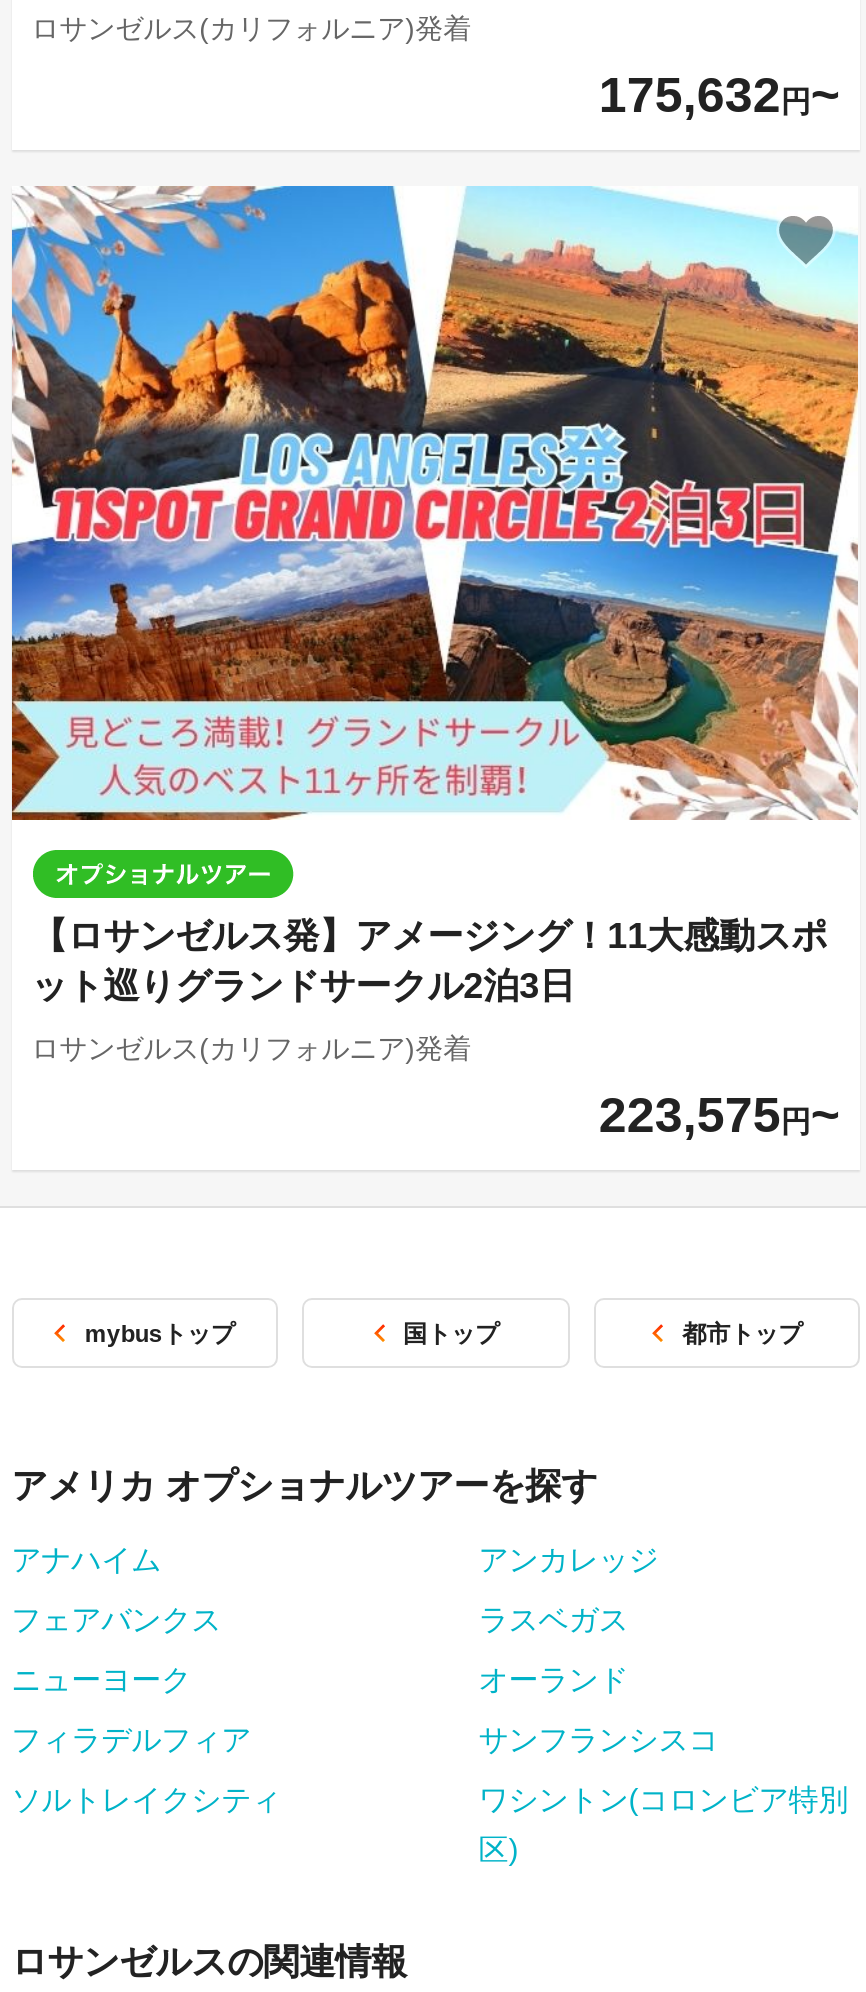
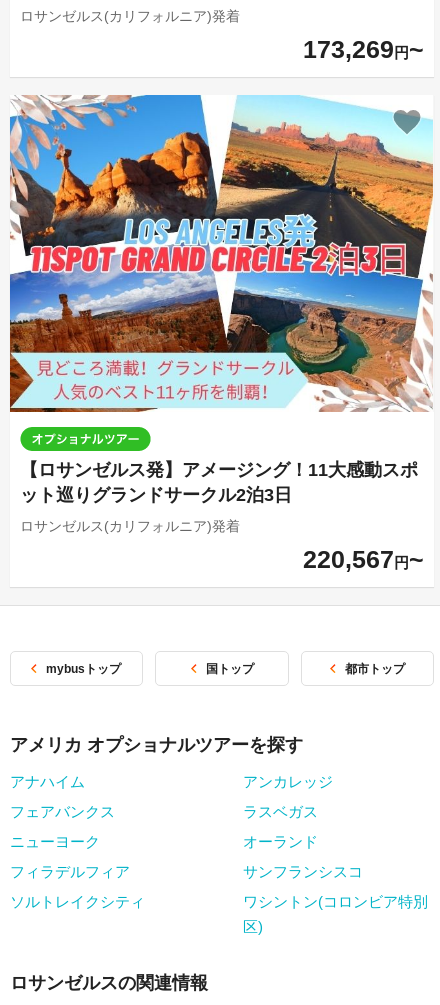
[599,65,811,121] 175,632円 -> [303,34,409,62] 173,269円
[599,1086,811,1142] 223,575円 -> [303,545,409,573] 220,567円

